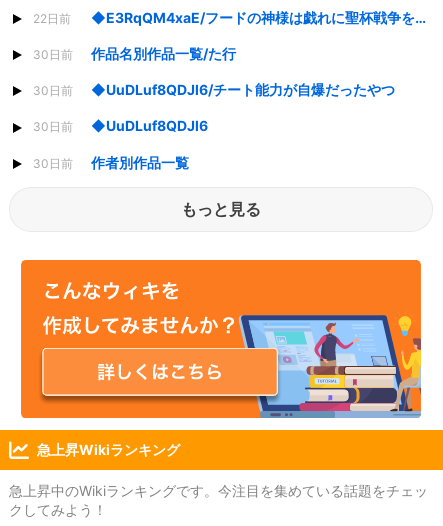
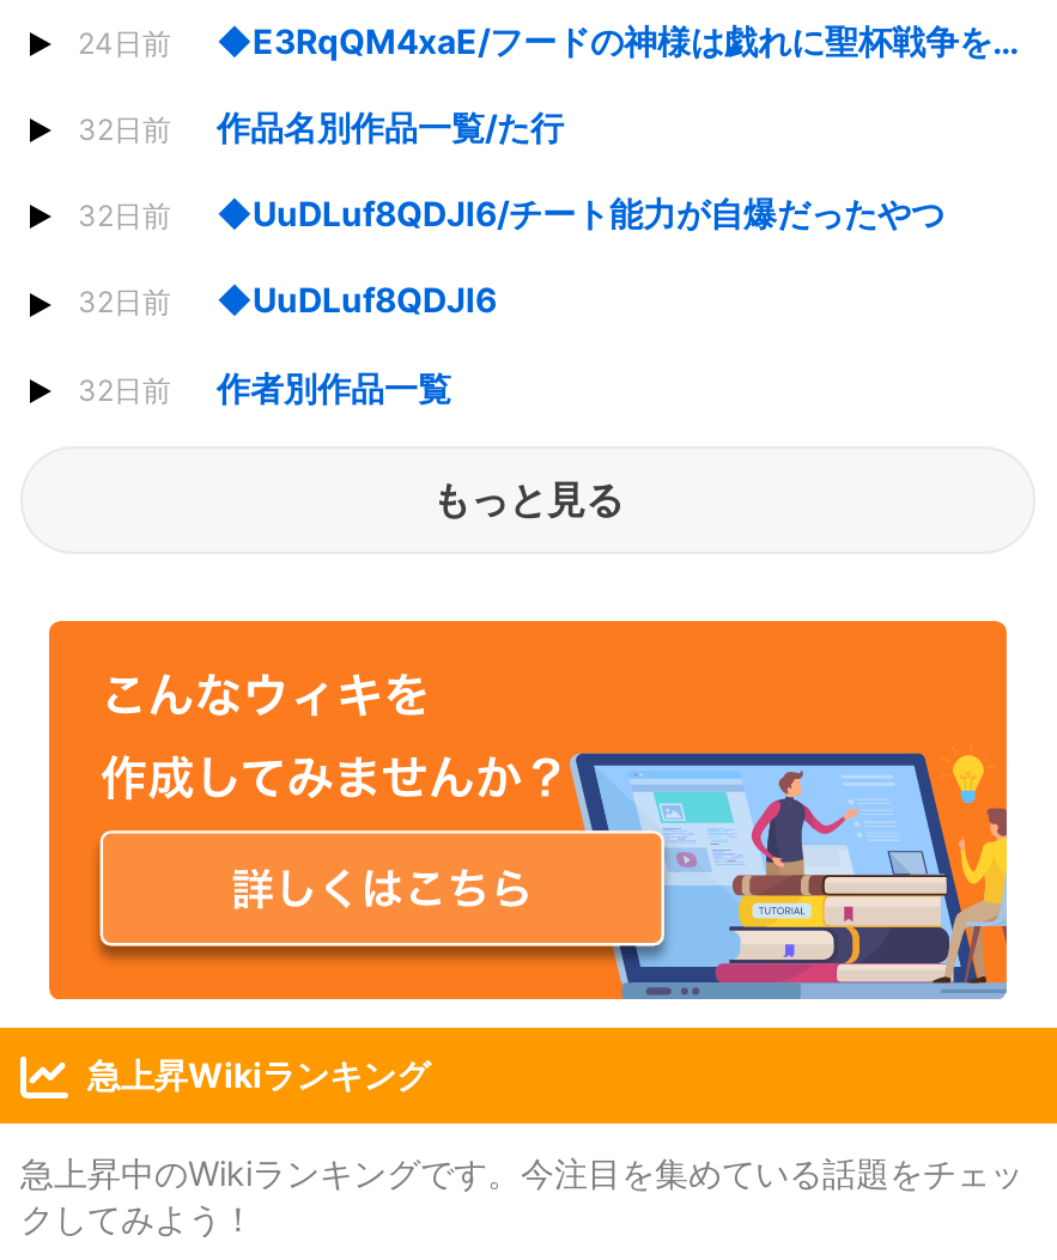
[33,11,71,26] 22日前 -> [78,25,171,61] 24日前
[33,45,236,62] 30日前 作品名別作品一覧/た行 -> [78,107,564,147] 32日前 作品名別作品一覧/た行
[33,83,73,98] 30日前 -> [78,198,171,234] 32日前
[33,119,73,134] 30日前 -> [78,285,171,321] 32日前
[33,154,189,171] 30日前 作者別作品一覧 -> [78,367,451,407] 32日前 作者別作品一覧

